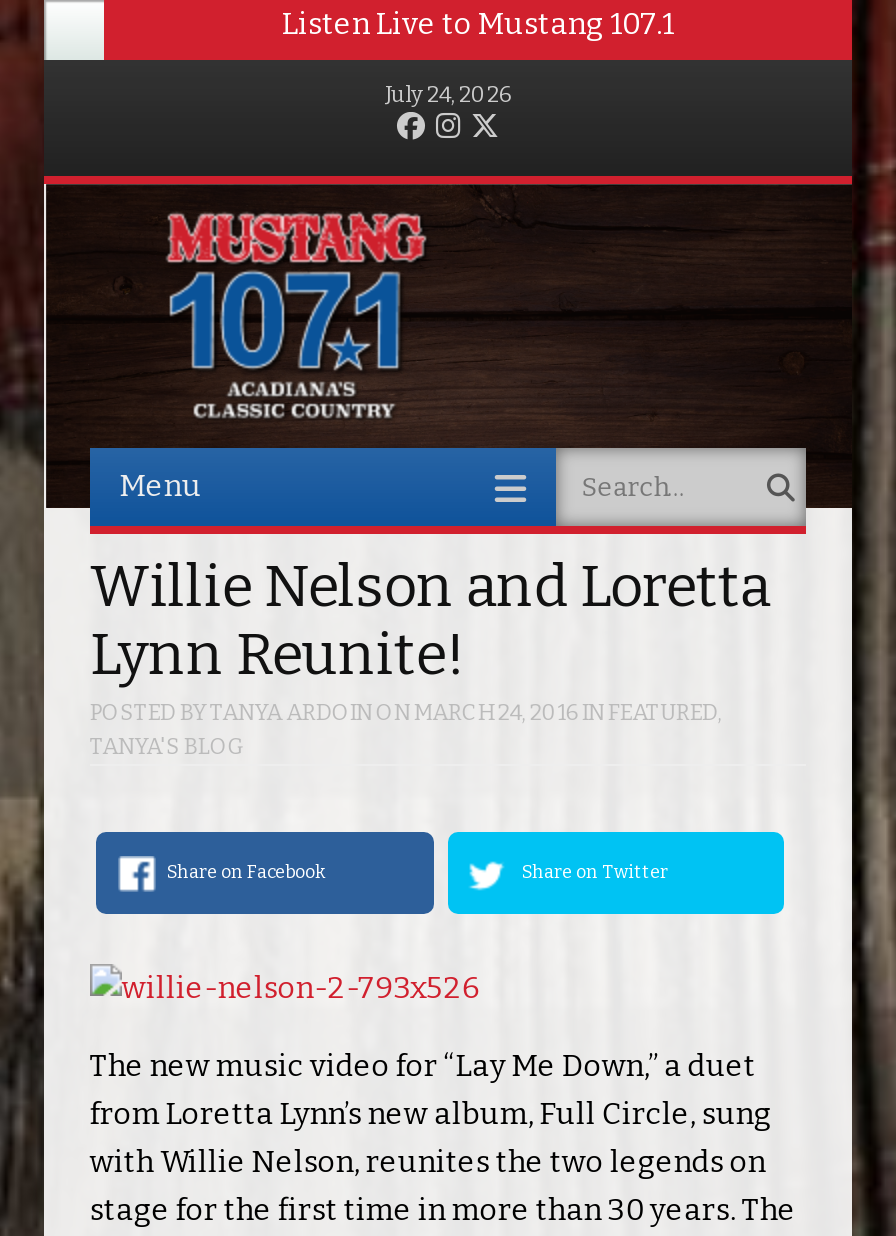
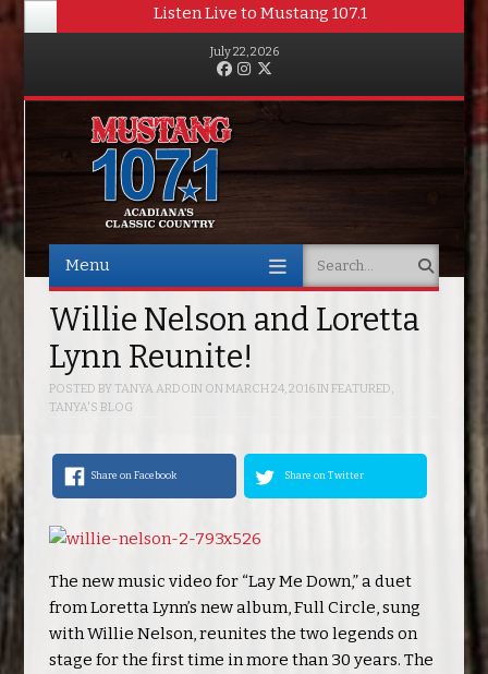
[385,83,511,109] July 24, 2026 -> [210,45,278,59] July 22, 2026

